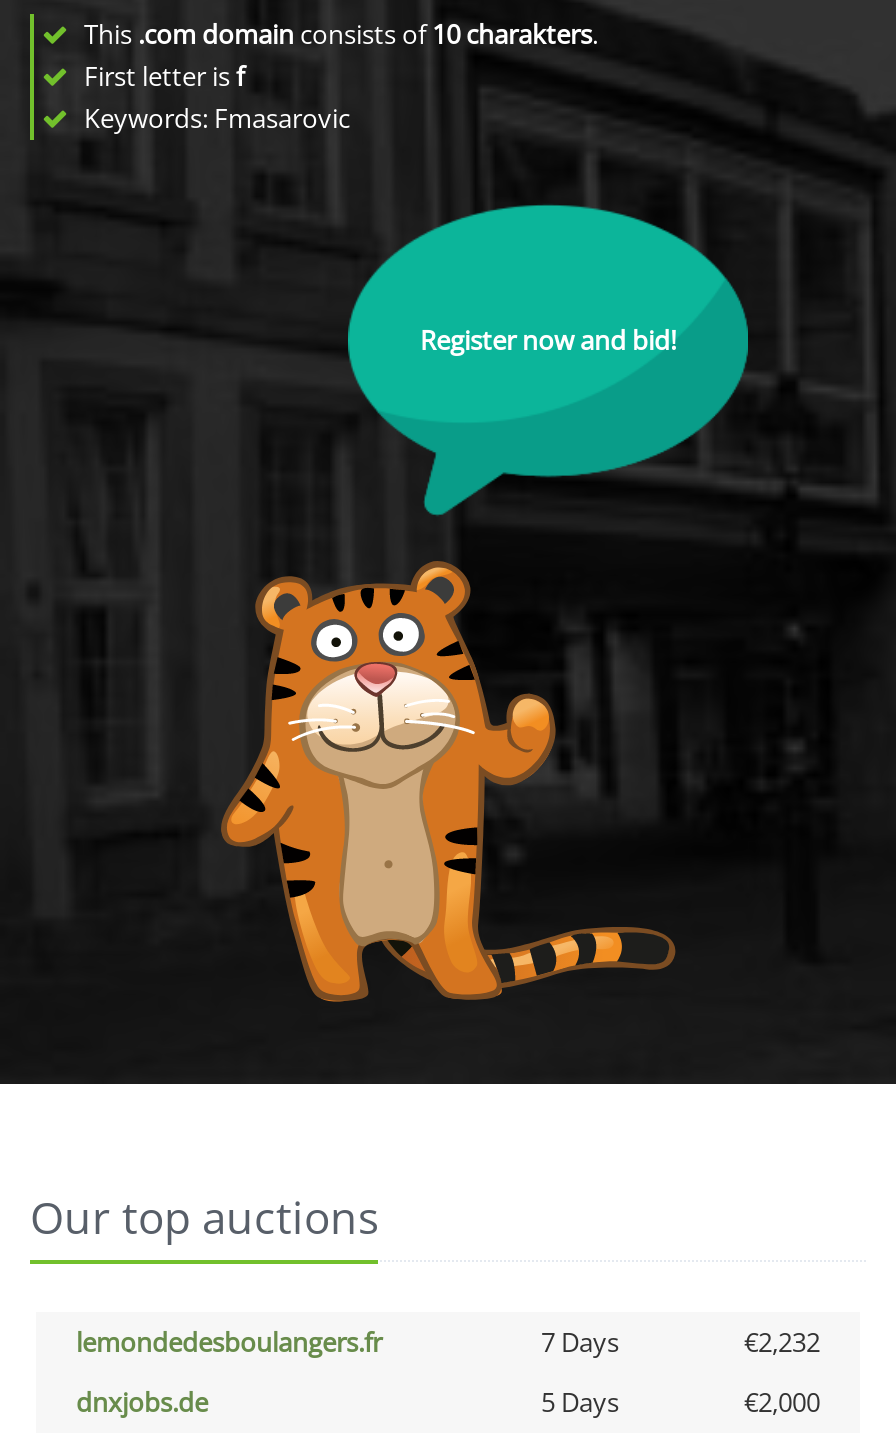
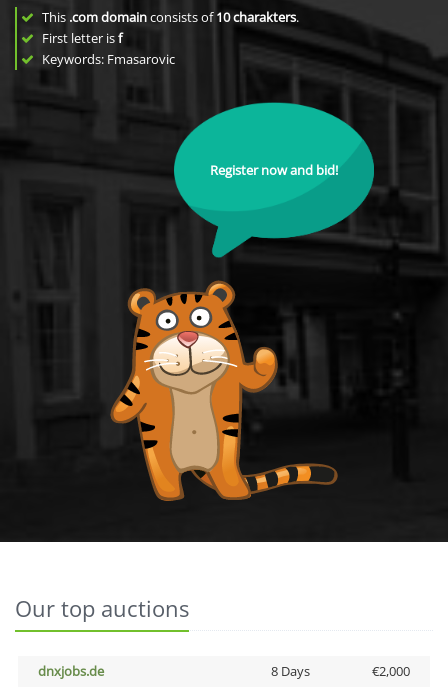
[76,1324,820,1360] lemondedesboulangers.fr | 7 Days | €2,232 -> none
[541,1384,619,1420] 5 Days -> [270,662,309,680] 8 Days

